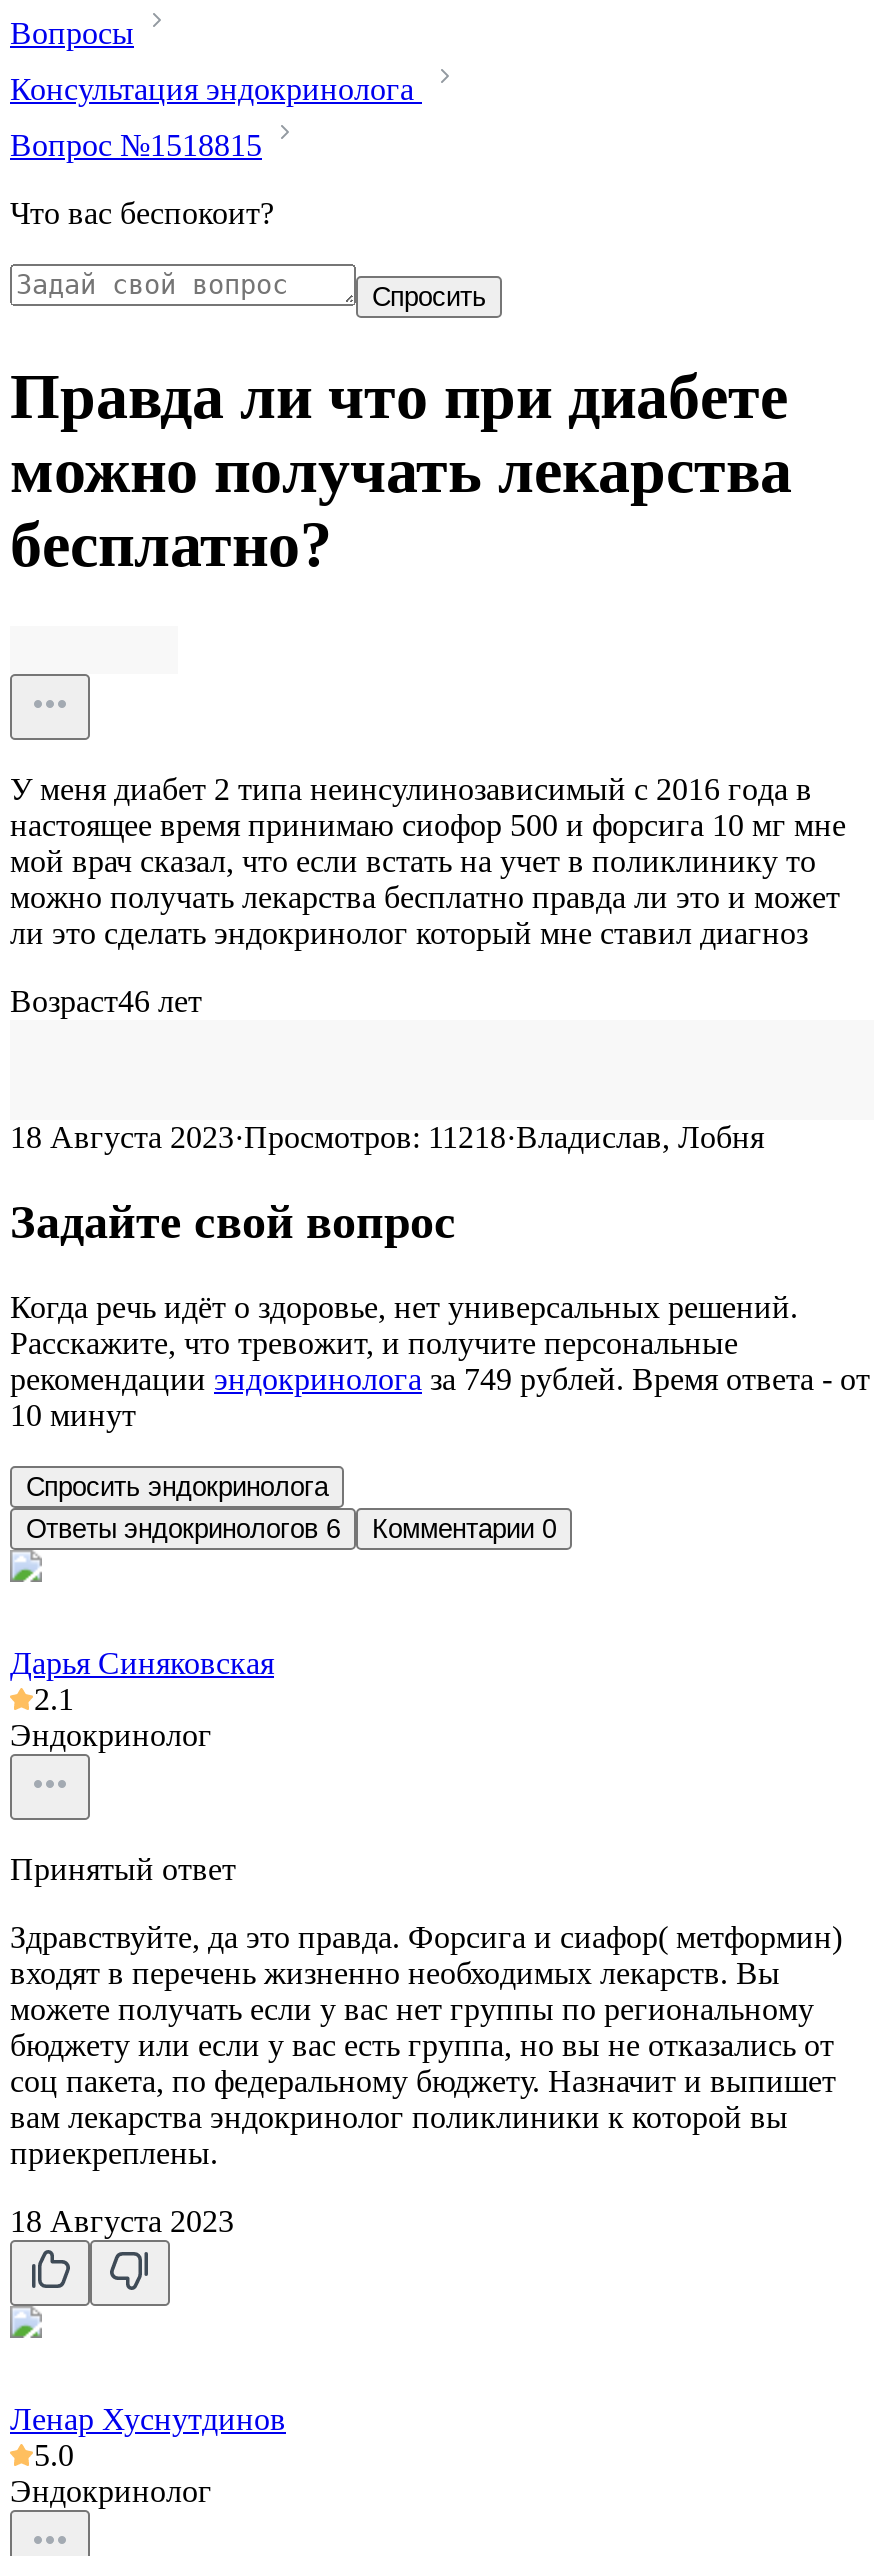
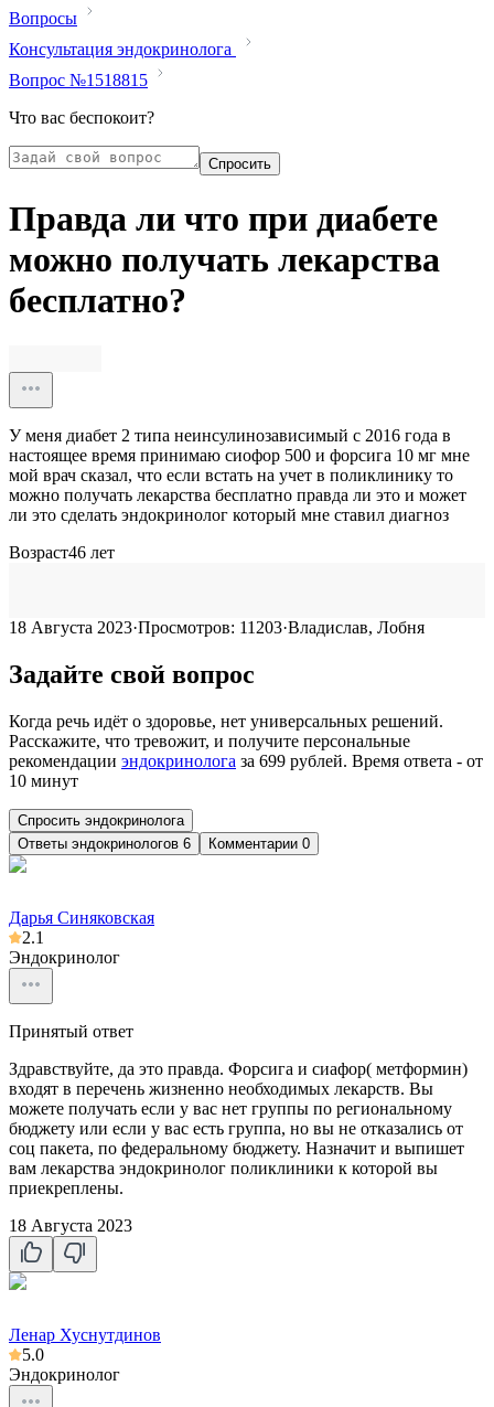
[10,1120,764,1154] 18 Августа 2023·Просмотров: 11218·Владислав, Лобня -> [9,618,425,637] 18 Августа 2023·Просмотров: 11203·Владислав, Лобня
[10,1361,870,1395] рекомендации эндокринолога за749 рублей. Время ответа - от -> [9,751,483,770] рекомендации эндокринолога за699 рублей. Время ответа - от

